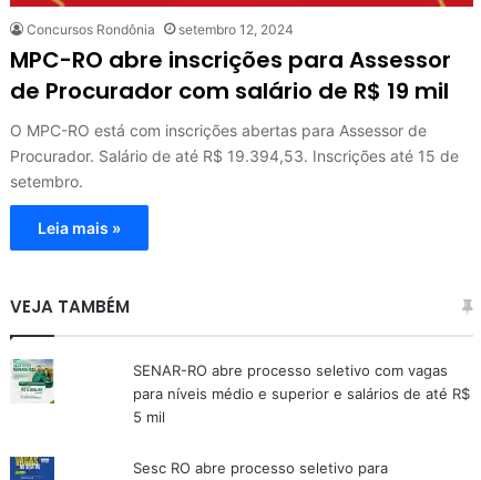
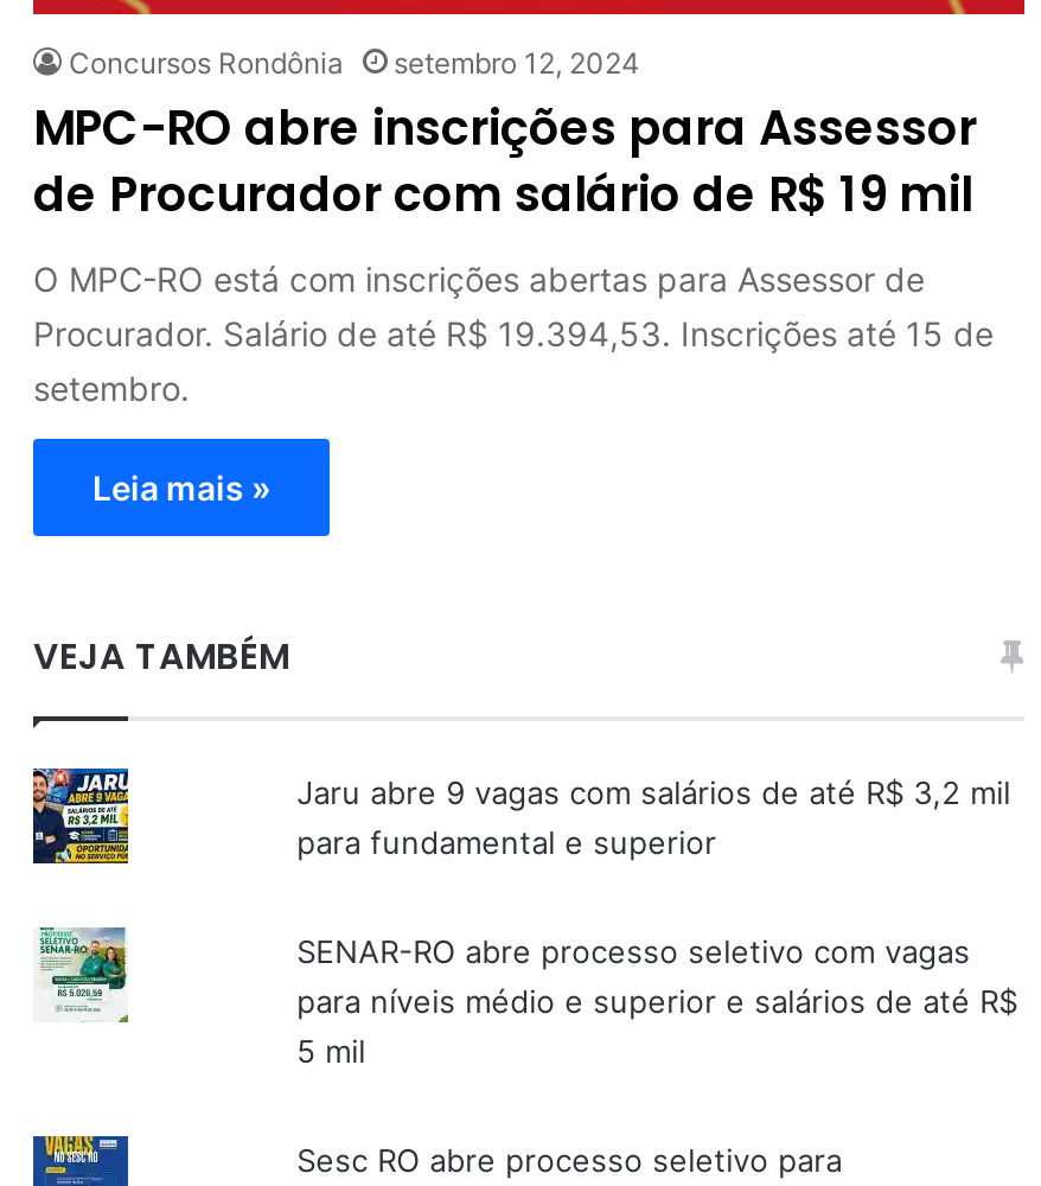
none -> [31,769,130,866] [image]
none -> [297,774,1011,861] Jaru abre 9 vagas com salários de até R$ 3,2 mil | para fundamental e superior

